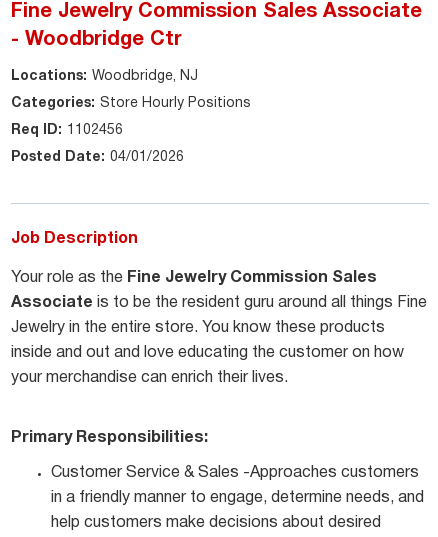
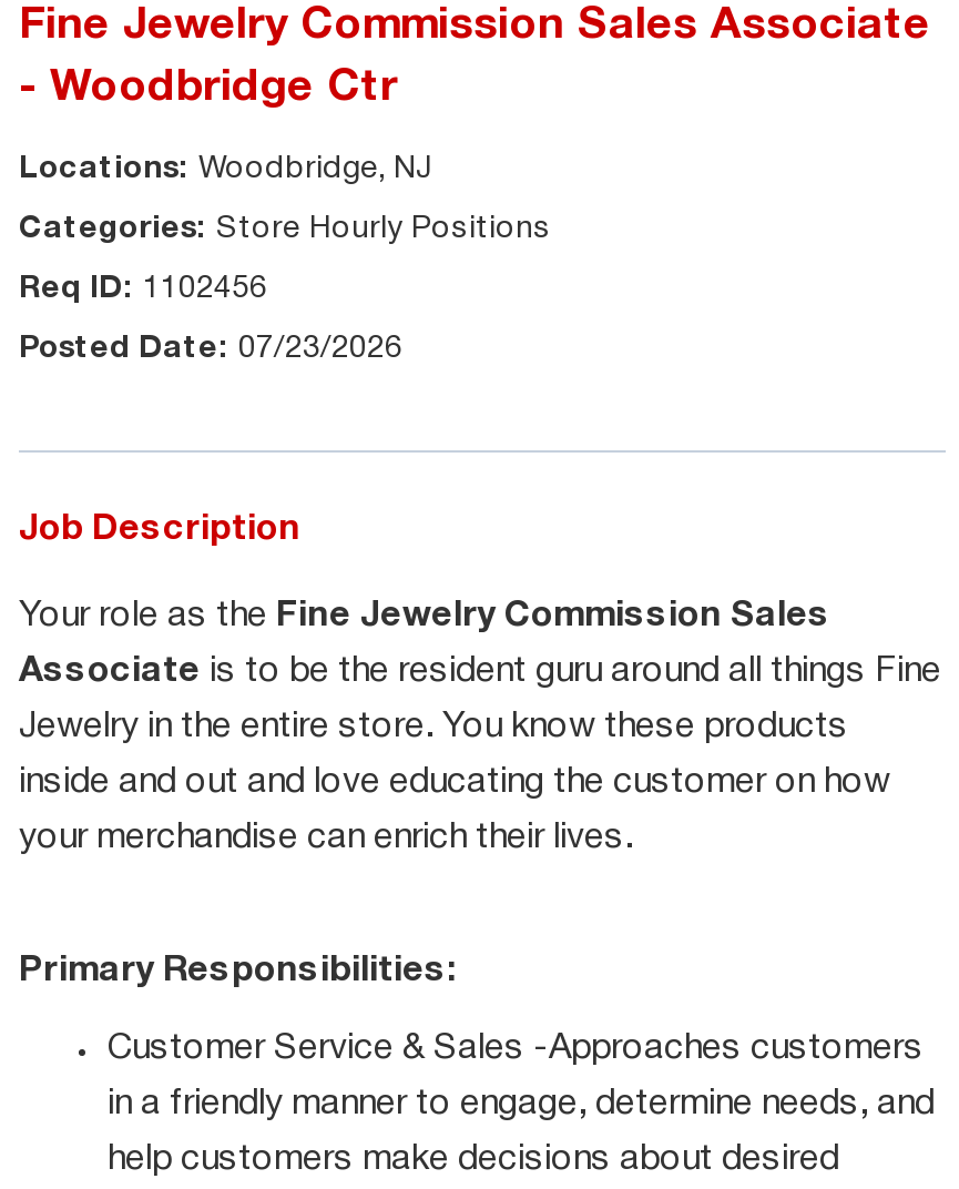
[110,151,184,164] 04/01/2026 -> [238,335,402,364] 07/23/2026

